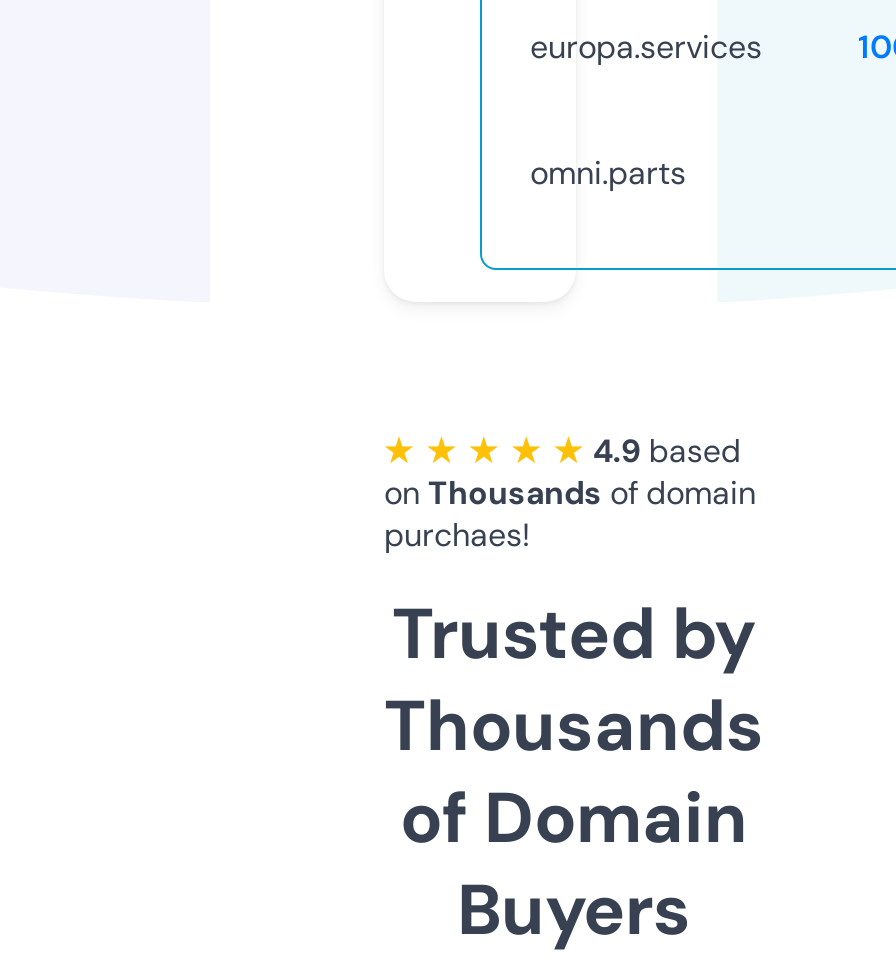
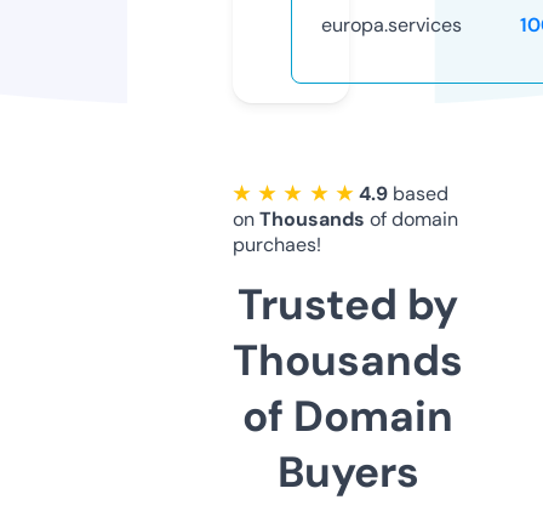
[530,152,686,194] omni.parts -> none

